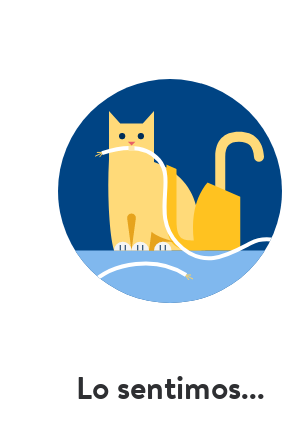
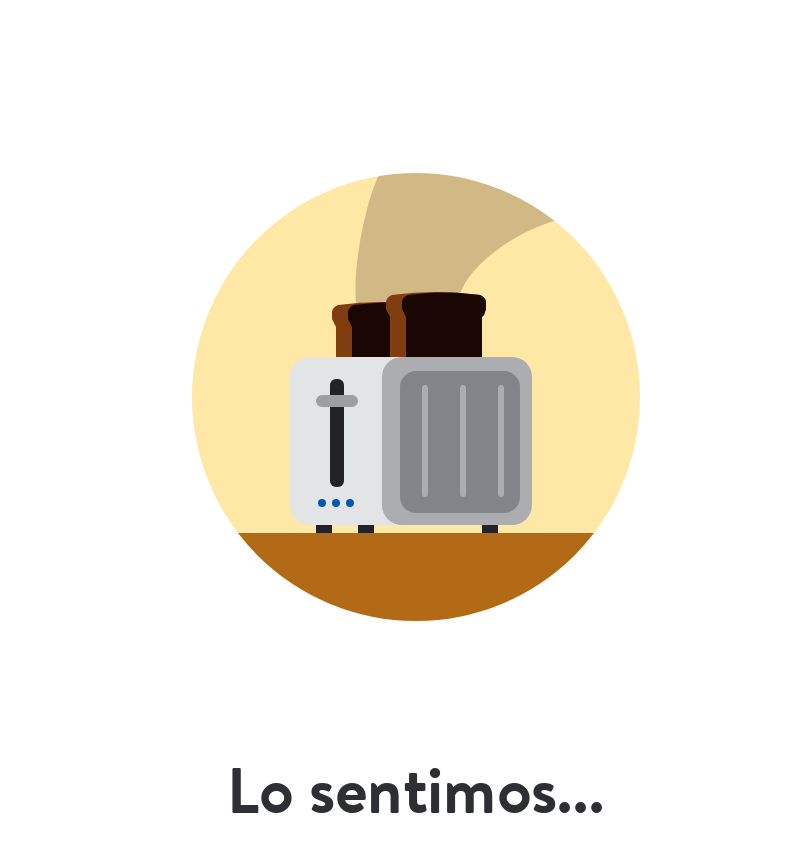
[57,78,283,304] [image] -> [192,171,640,623] [image]

